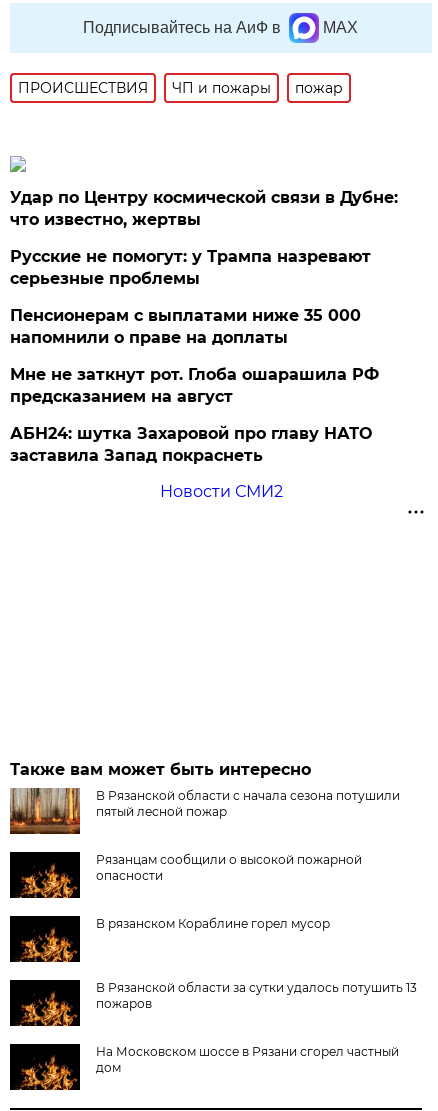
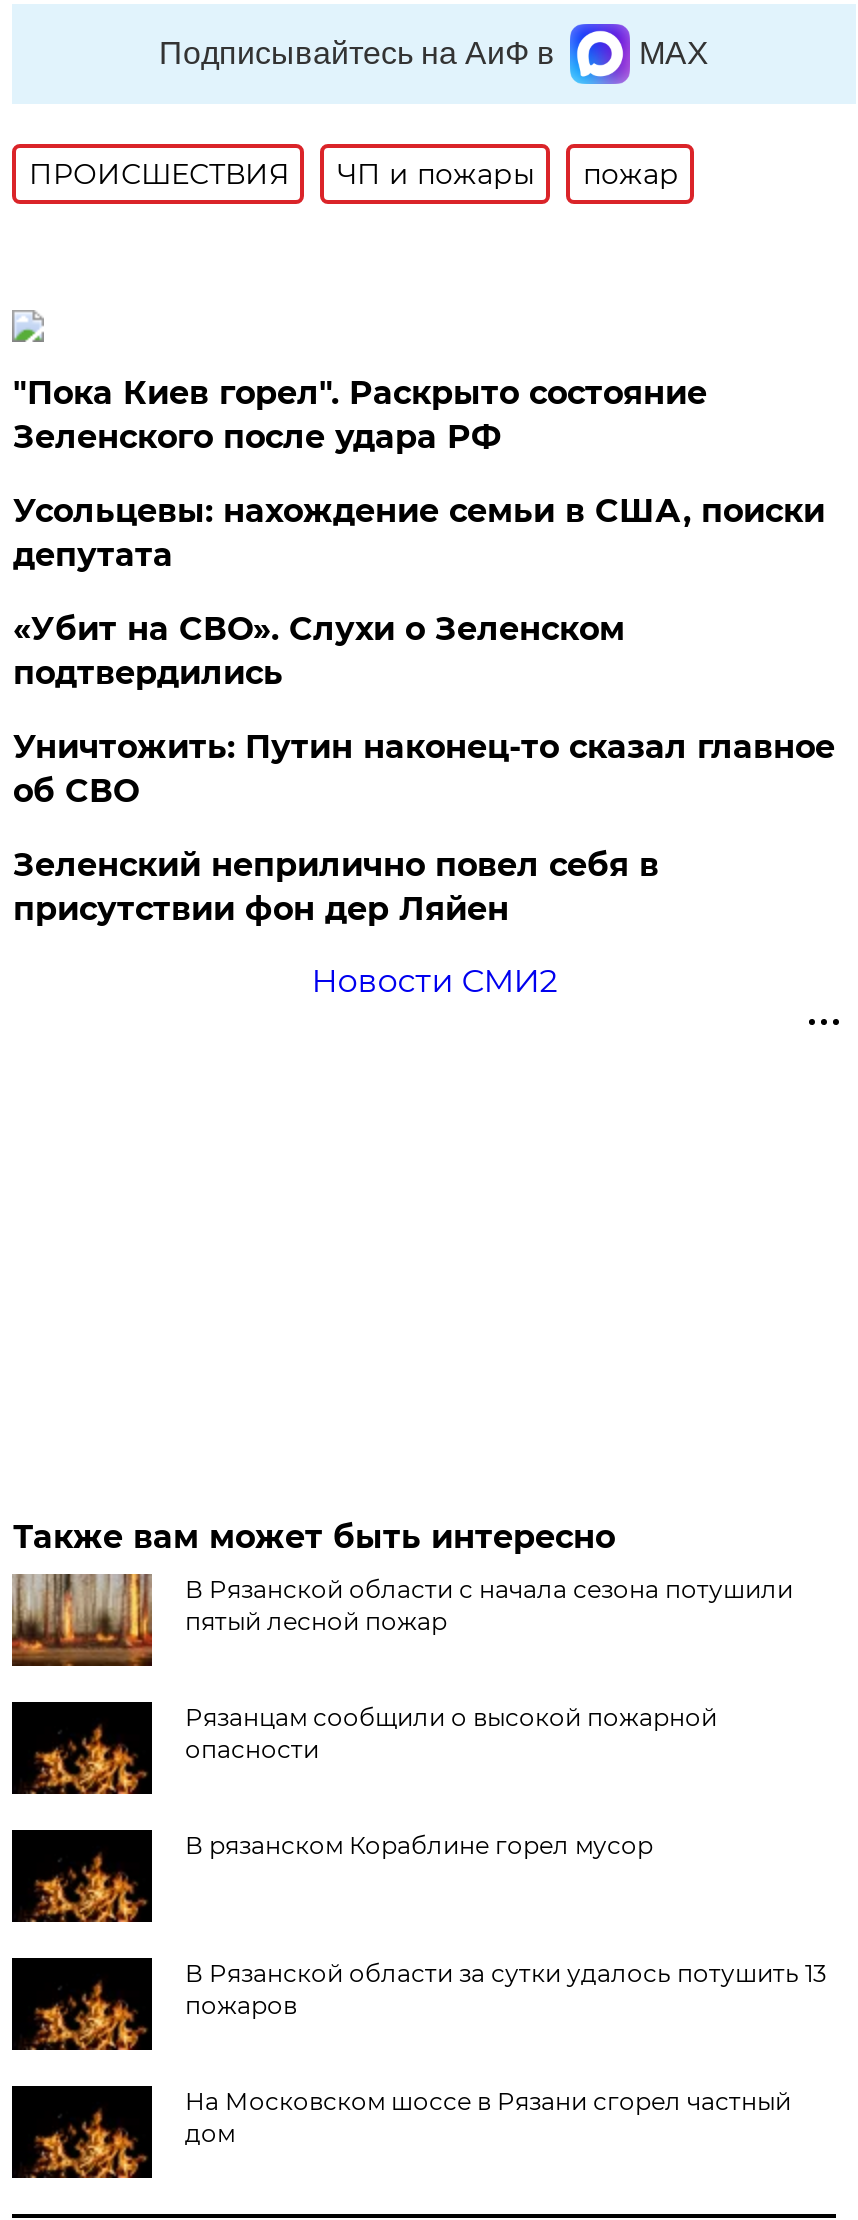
[10,188,398,229] Удар по Центру космической связи в Дубне: | что известно, жертвы -> [13,374,707,456] "Пока Киев горел". Раскрыто состояние | Зеленского после удара РФ
[10,247,371,288] Русские не помогут: у Трампа назревают | серьезные проблемы -> [13,492,825,574] Усольцевы: нахождение семьи в США, поиски | депутата
[10,306,361,347] Пенсионерам с выплатами ниже 35 000 | напомнили о праве на доплаты -> [13,610,625,692] «Убит на СВО». Слухи о Зеленском | подтвердились
[10,365,379,406] Мне не заткнут рот. Глоба ошарашила РФ | предсказанием на август -> [13,728,835,810] Уничтожить: Путин наконец-то сказал главное | об СВО
[10,424,372,465] АБН24: шутка Захаровой про главу НАТО | заставила Запад покраснеть -> [13,846,659,928] Зеленский неприлично повел cебя в | присутствии фон дер Ляйен

